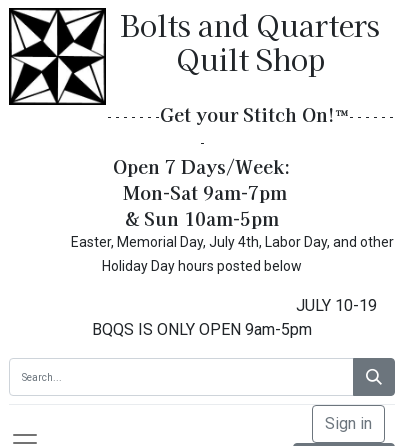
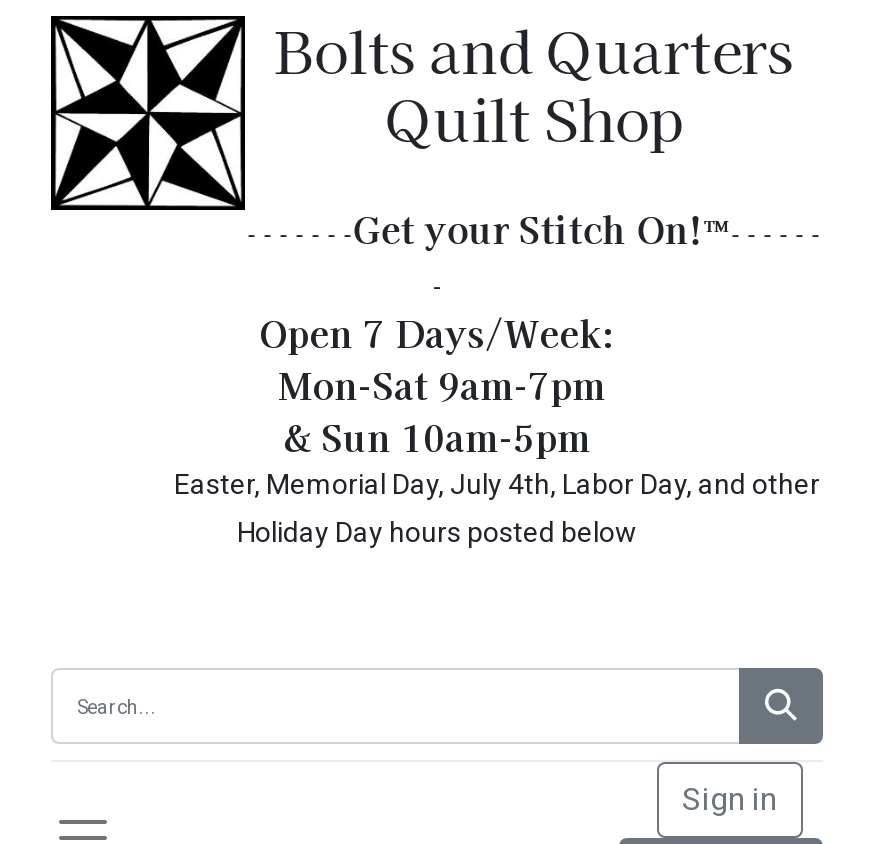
[27,296,376,339] JULY 10-19 | BQQS IS ONLY OPEN 9am-5pm -> none

